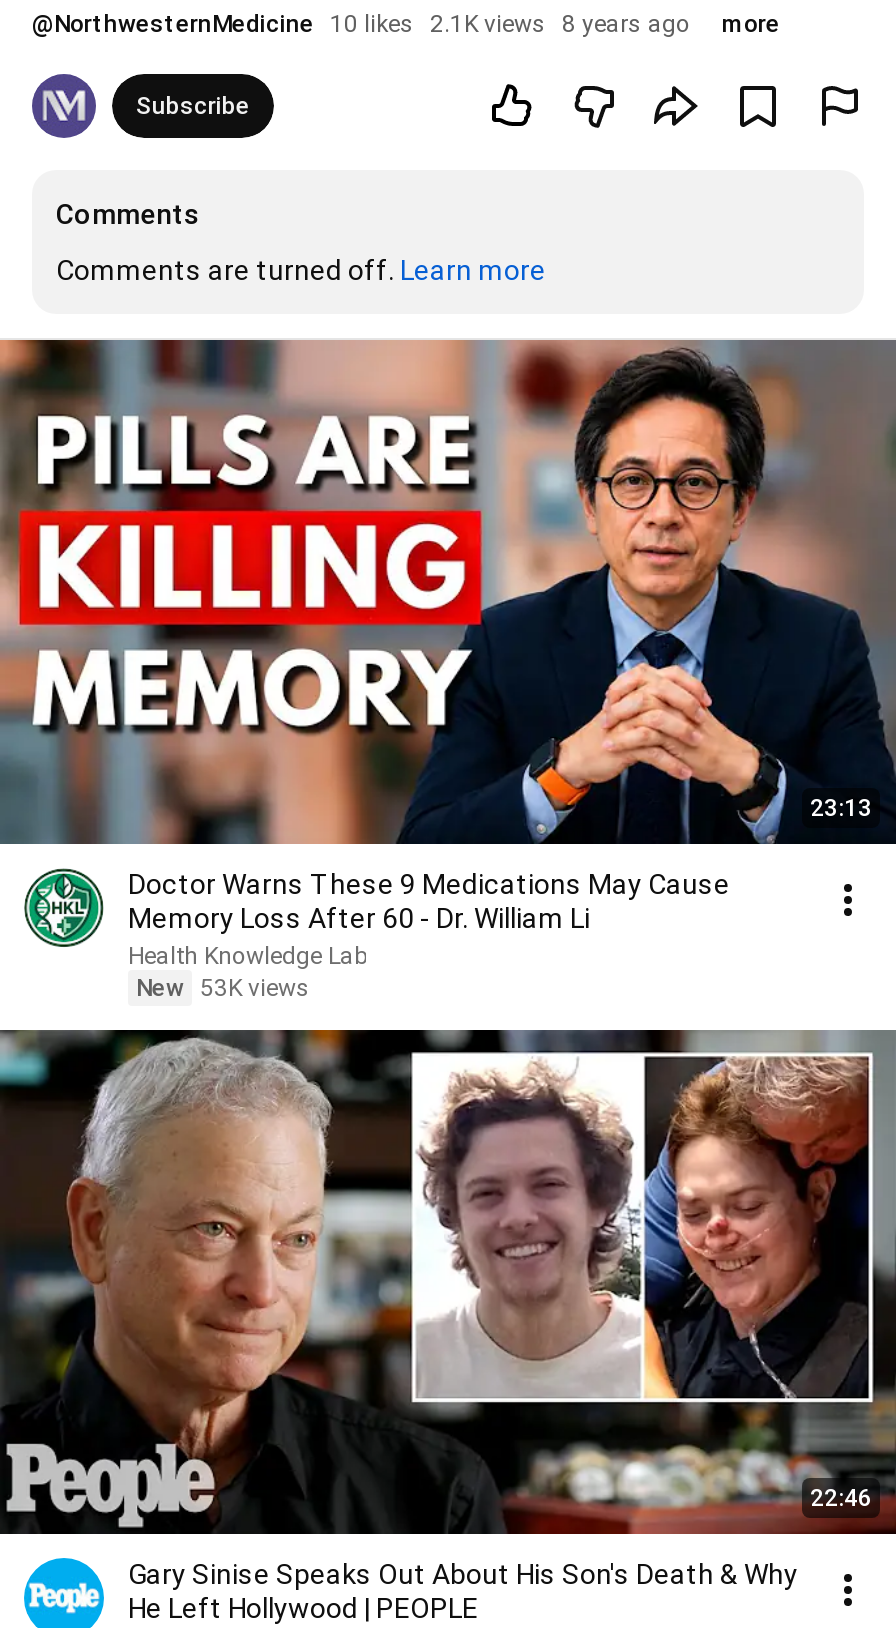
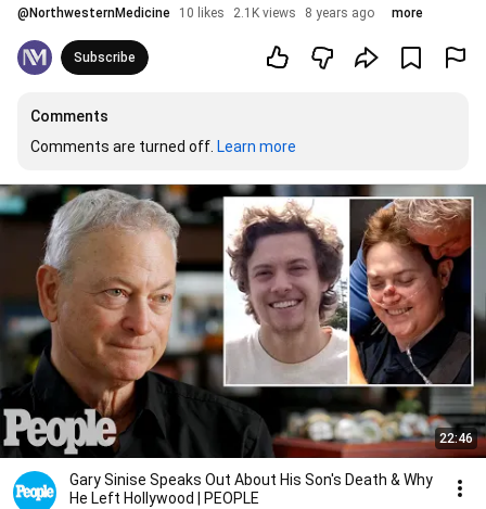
[6,338,890,1002] [image] | 23:13 | Doctor Warns These 9 Medications May Cause | Memory Loss After 60 - Dr. William Li | Health Knowledge Lab | New 53K views -> none
[22,868,100,948] [image] -> none

